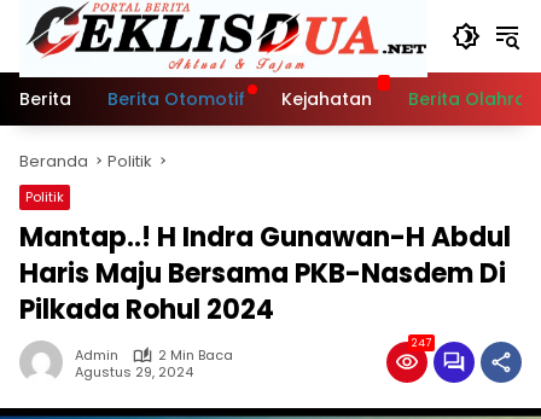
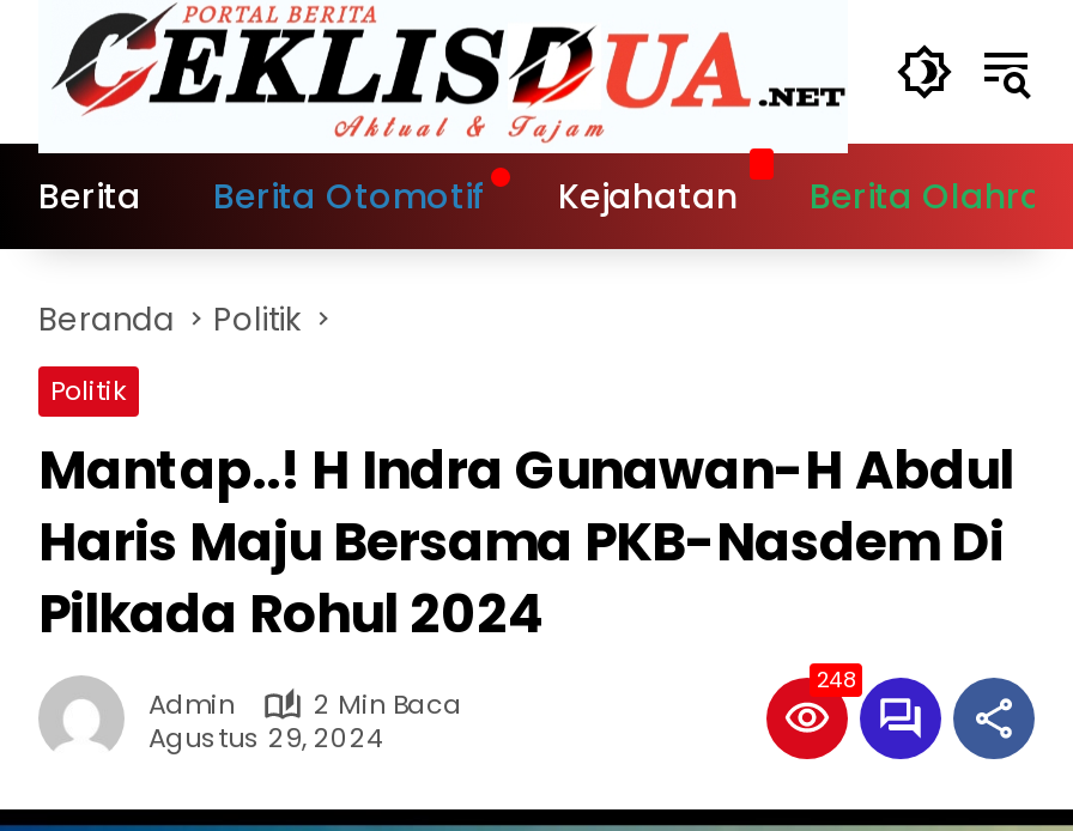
[412,336,431,350] 247 -> [817,666,855,694] 248

